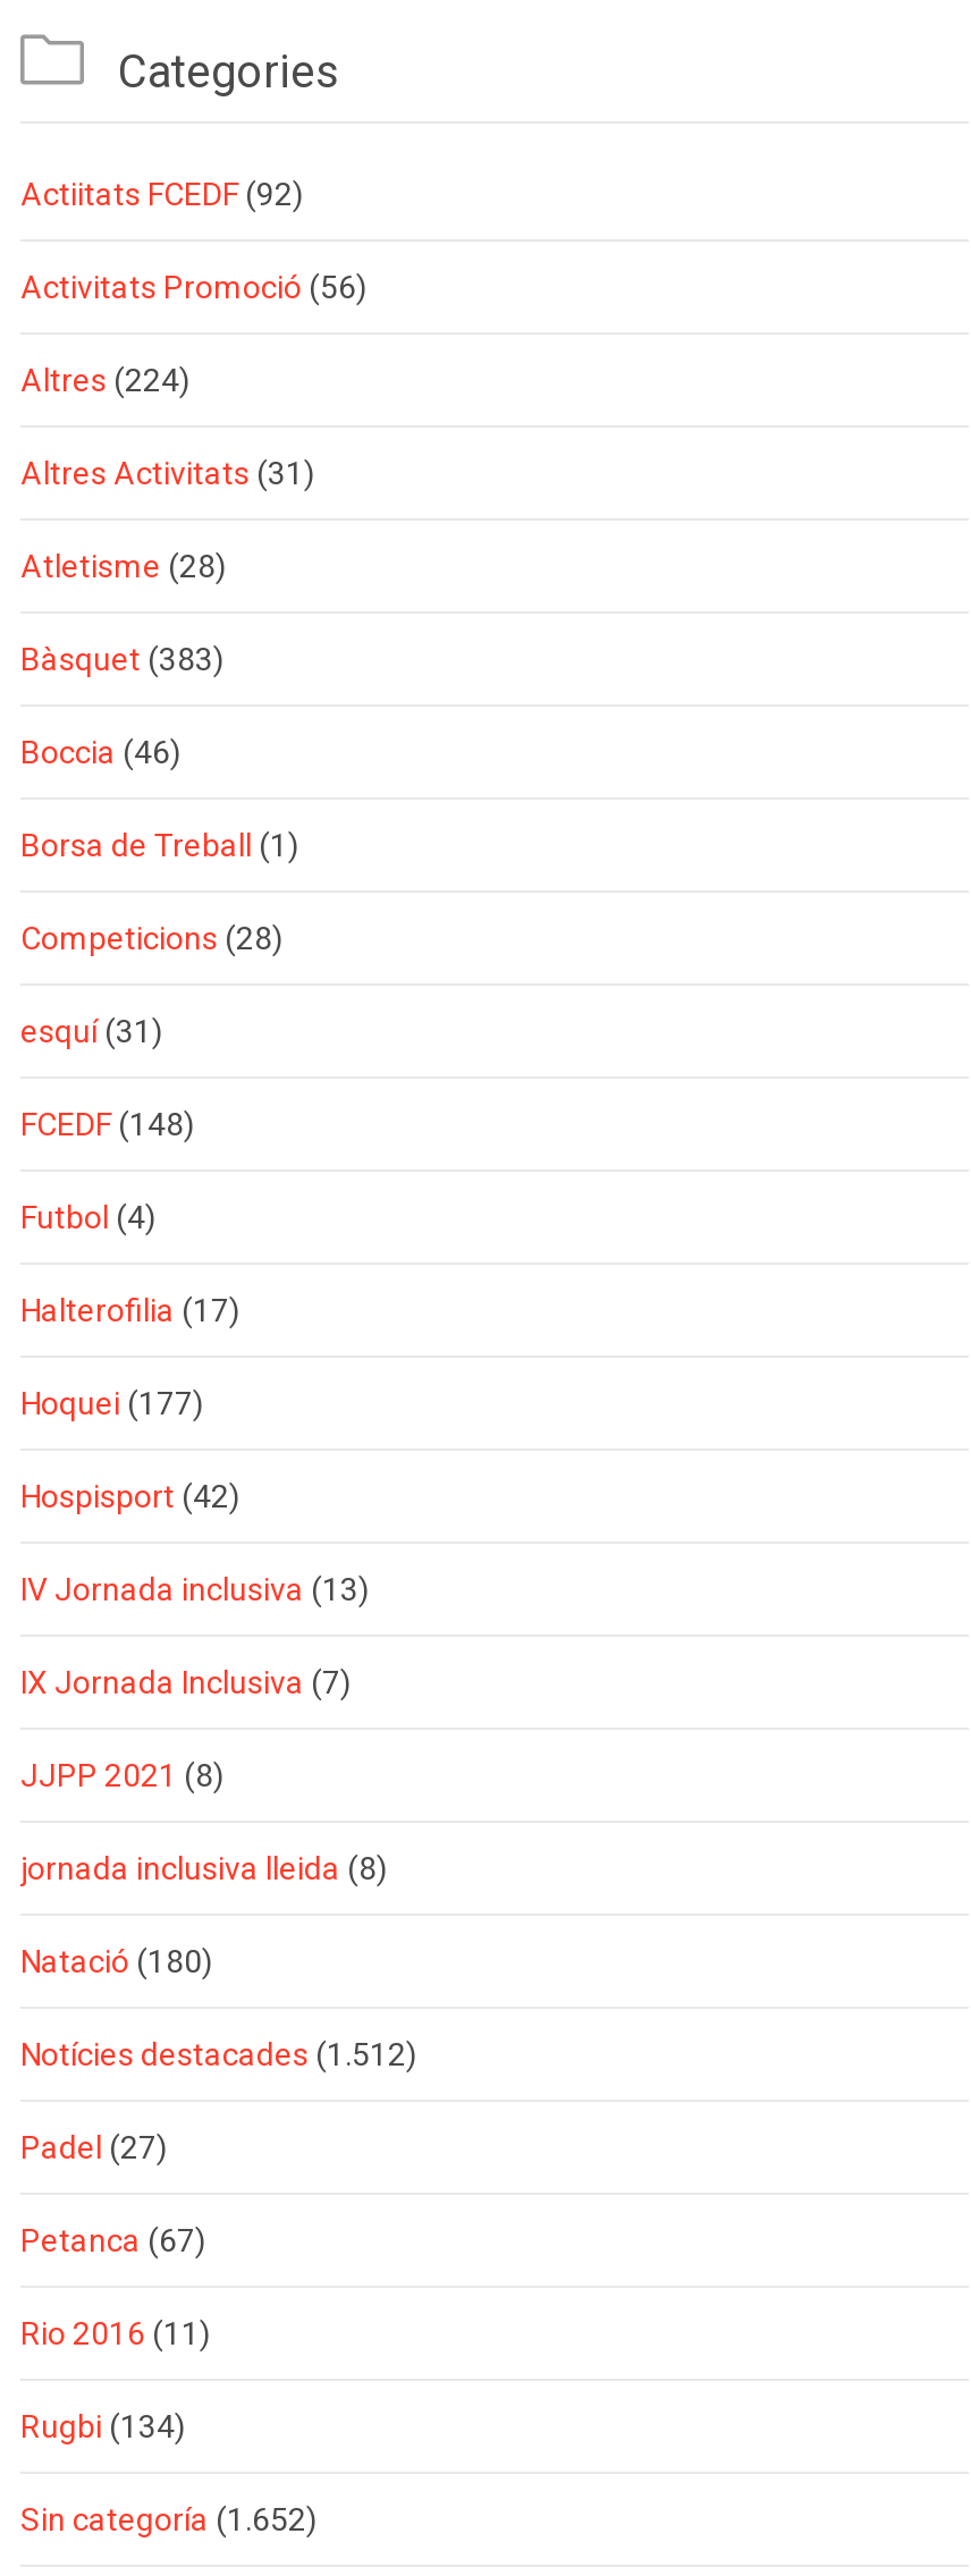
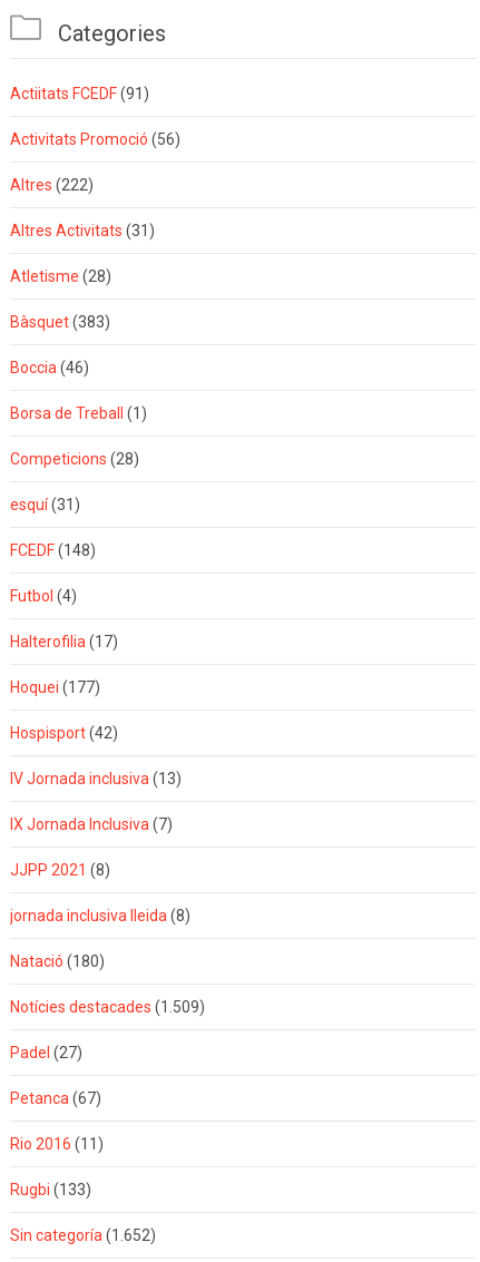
[20,176,304,212] Actiitats FCEDF (92) -> [10,85,149,102] Actiitats FCEDF (91)
[20,362,191,398] Altres (224) -> [10,176,94,194] Altres (222)
[20,2036,417,2072] Notícies destacades (1.512) -> [10,998,205,1016] Notícies destacades (1.509)
[20,2408,186,2444] Rugbi (134) -> [10,1181,91,1199] Rugbi (133)

